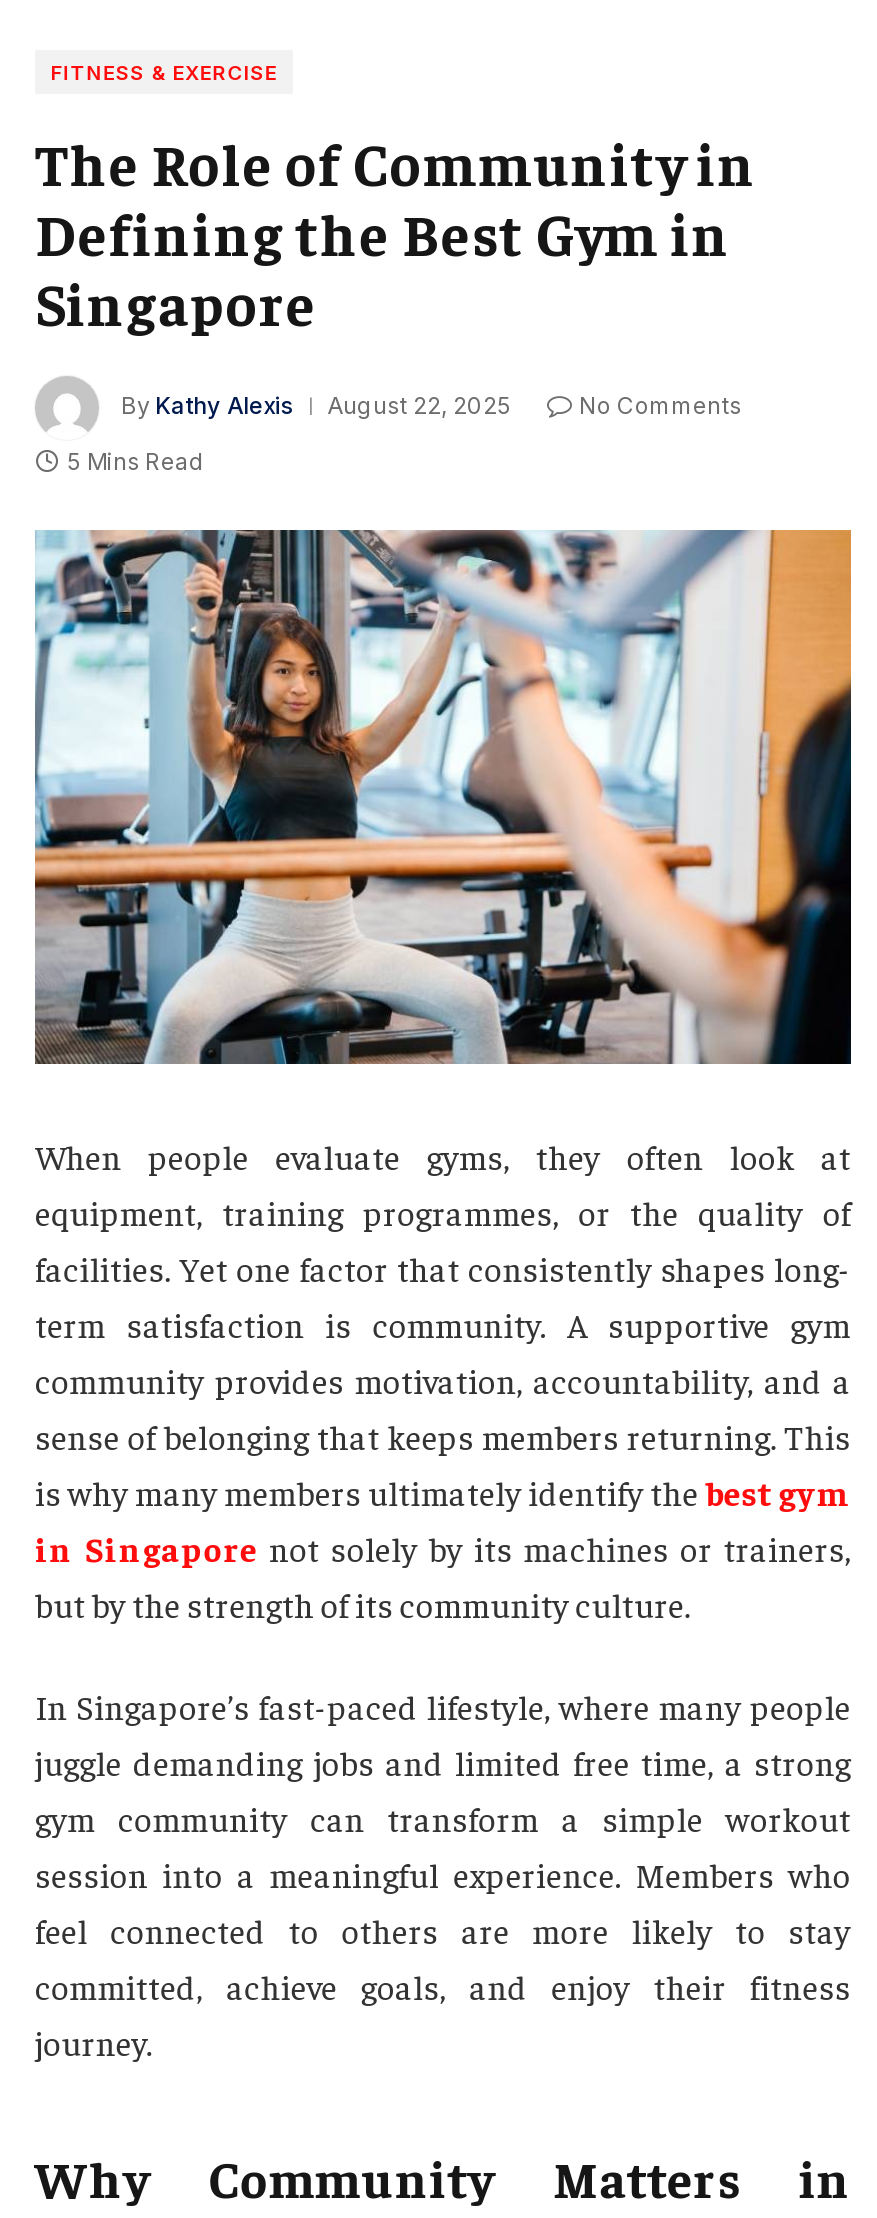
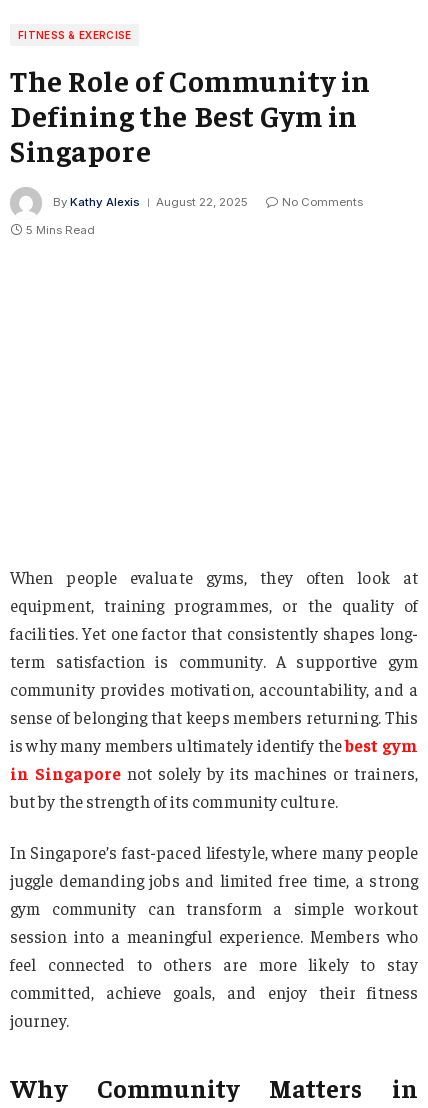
[33,528,853,1066] [image] -> none

